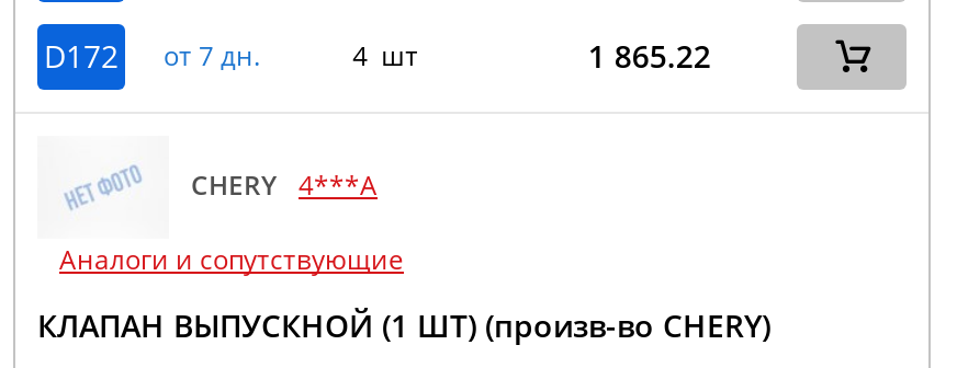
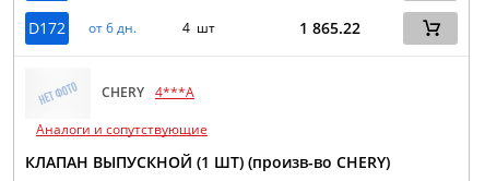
[44,35,260,76] D172 от 7 дн. -> [28,17,136,38] D172 от 6 дн.

